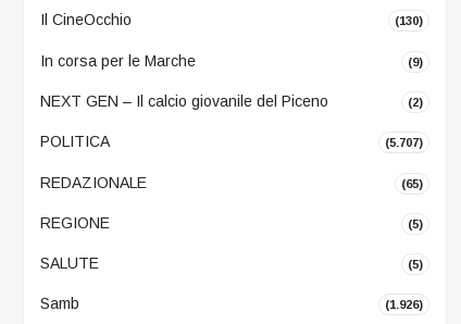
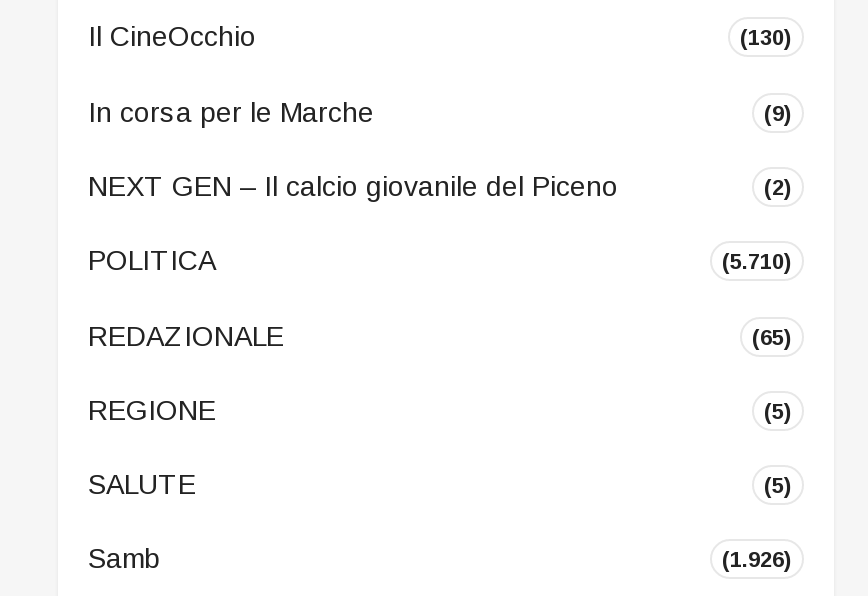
[385,136,423,149] (5.707) -> [722,249,792,273] (5.710)

